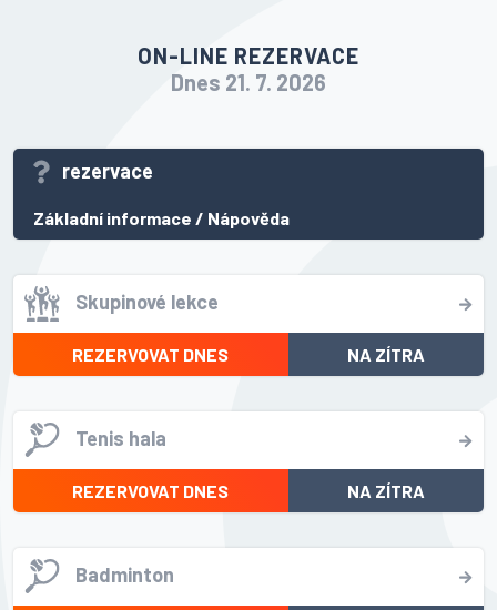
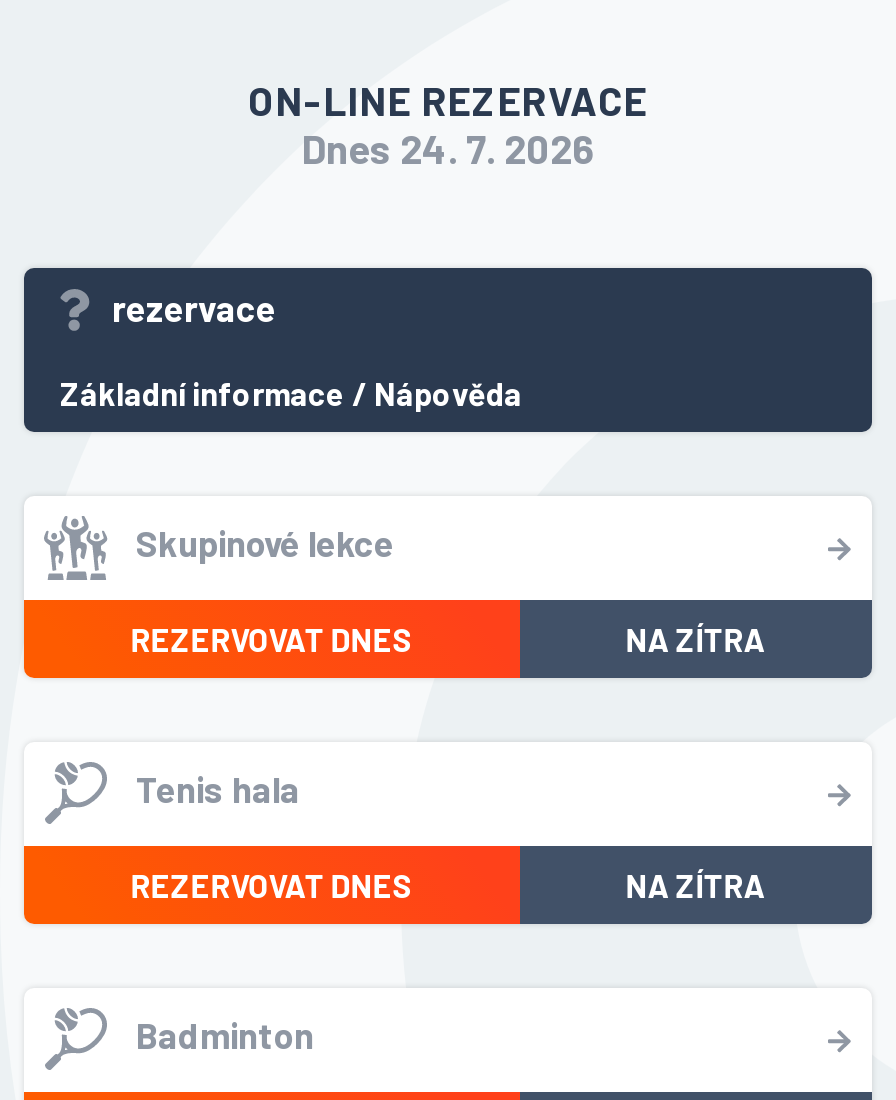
[171,68,326,95] Dnes 21. 7. 2026 -> [302,123,594,171] Dnes 24. 7. 2026

